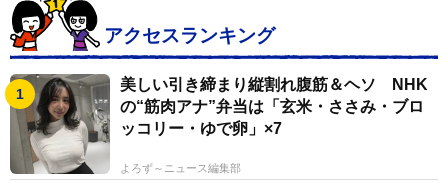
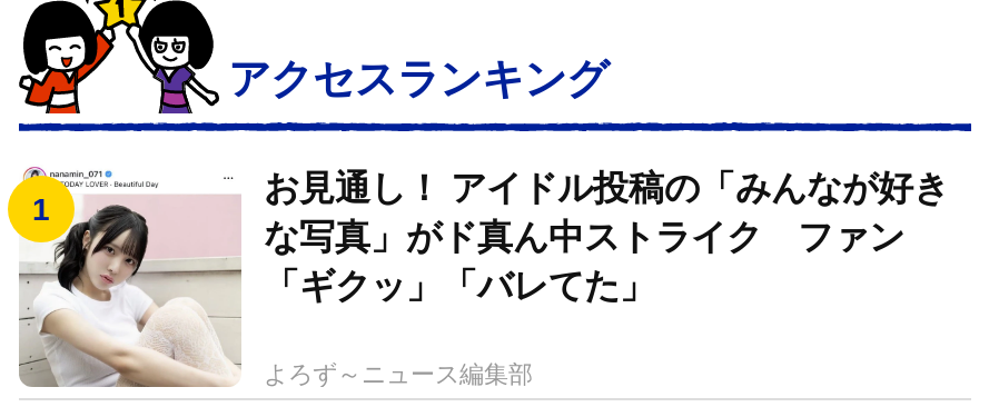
[9,73,428,175] [image] | 美しい引き締まり縦割れ腹筋＆ヘソ NHK | の“筋肉アナ”弁当は「玄米・ささみ・ブロ | ッコリー・ゆで卵」×7 -> [19,165,949,389] [image] | お見通し！ アイドル投稿の「みんなが好き | な写真」がド真ん中ストライク ファン | 「ギクッ」「バレてた」

